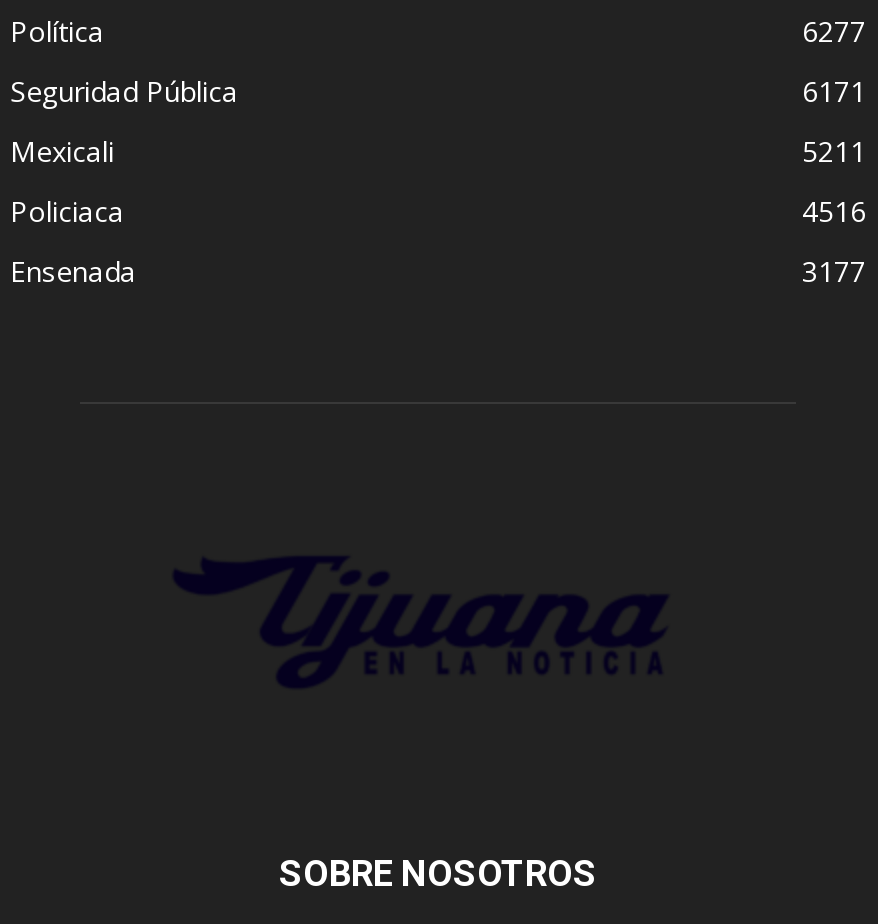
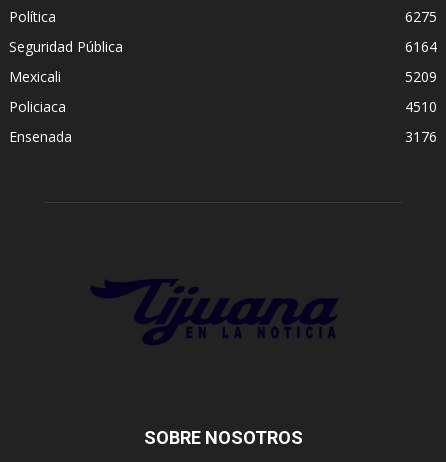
[802,13,866,51] 6277 -> [405,7,437,26] 6275
[802,73,866,111] 6171 -> [405,37,437,56] 6164
[802,133,866,171] 5211 -> [405,67,437,86] 5209
[802,193,866,231] 4516 -> [405,97,437,116] 4510
[802,253,866,291] 3177 -> [405,127,437,146] 3176

